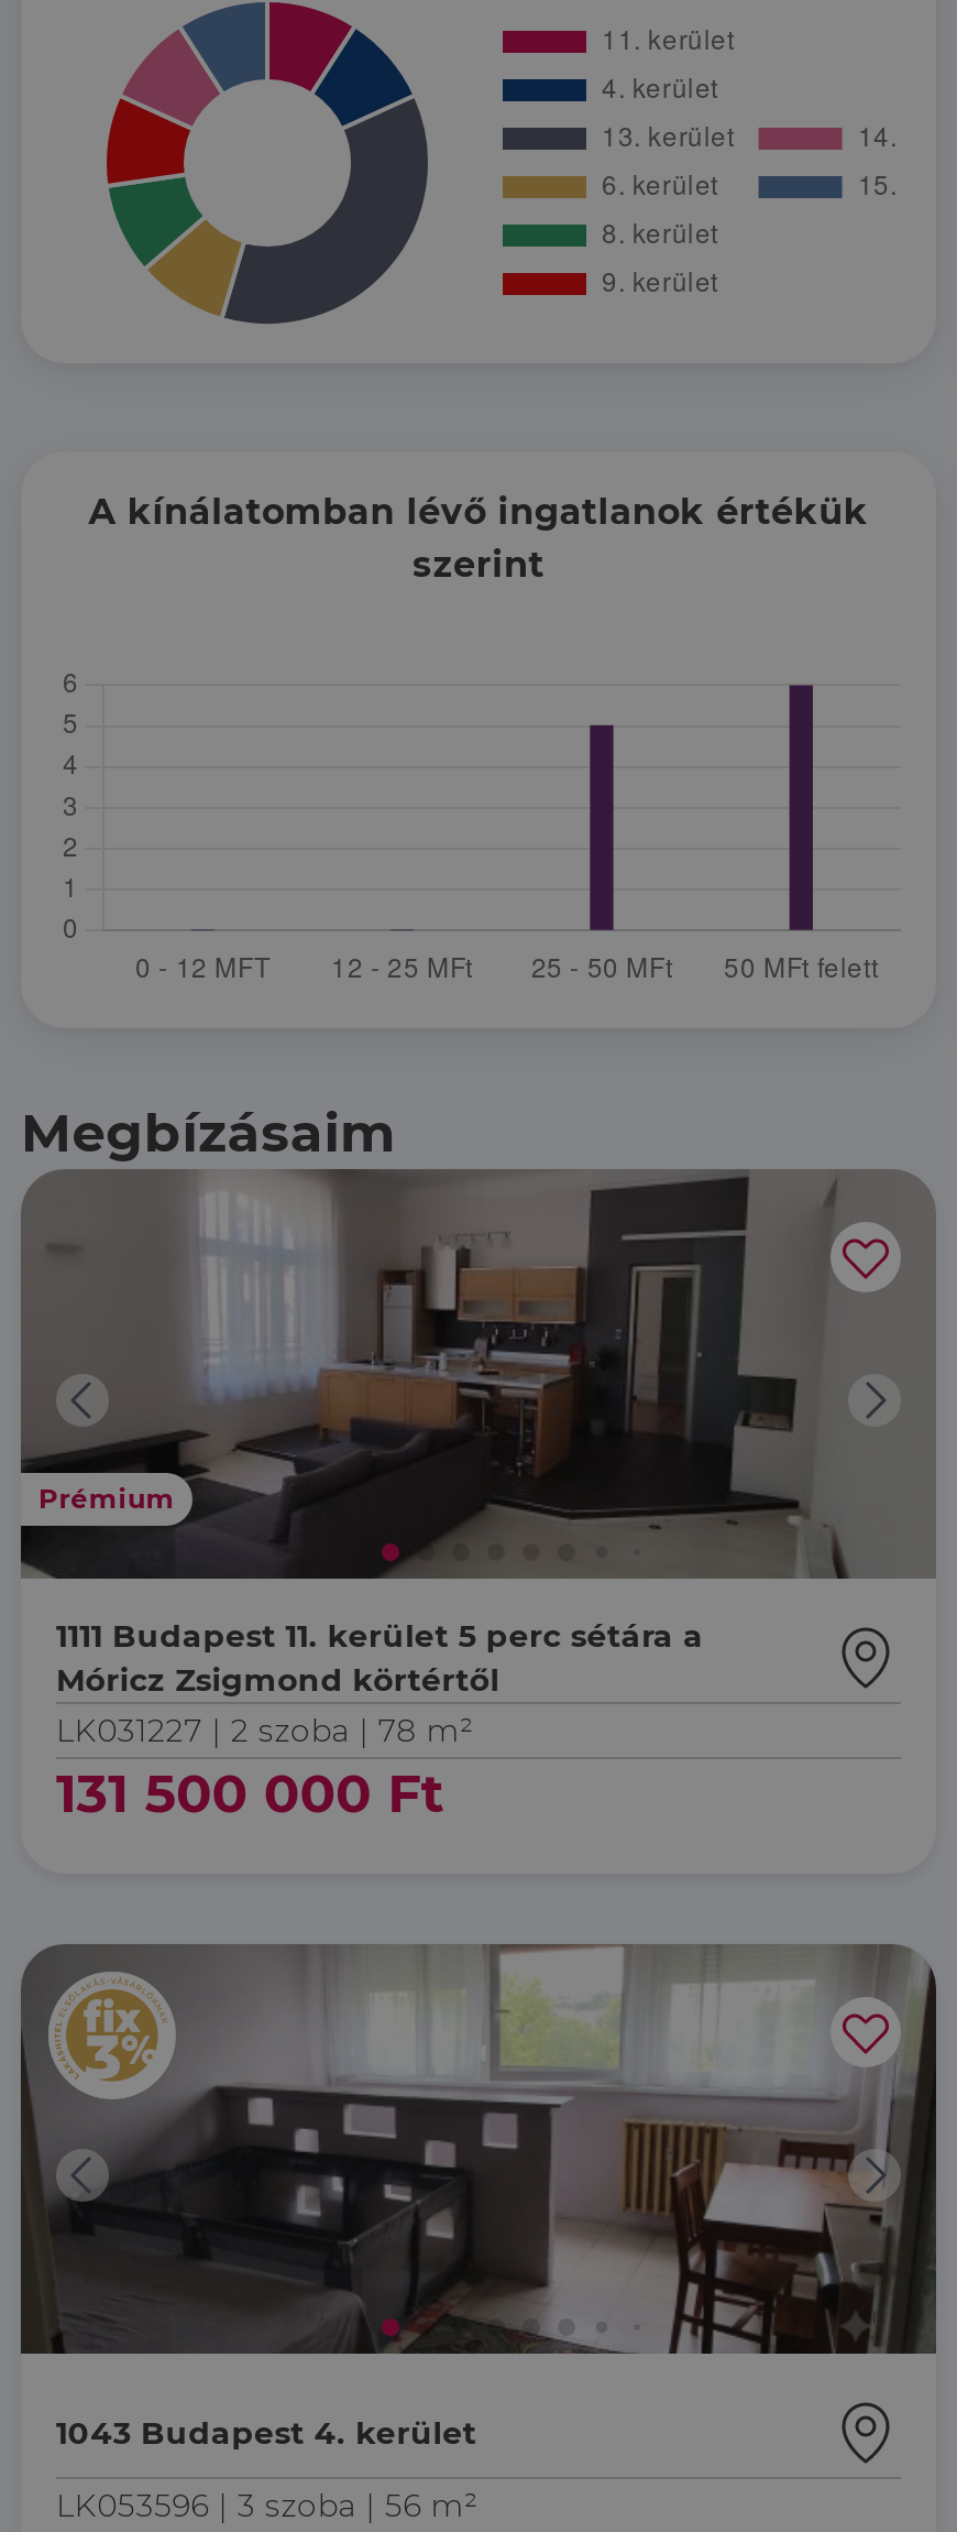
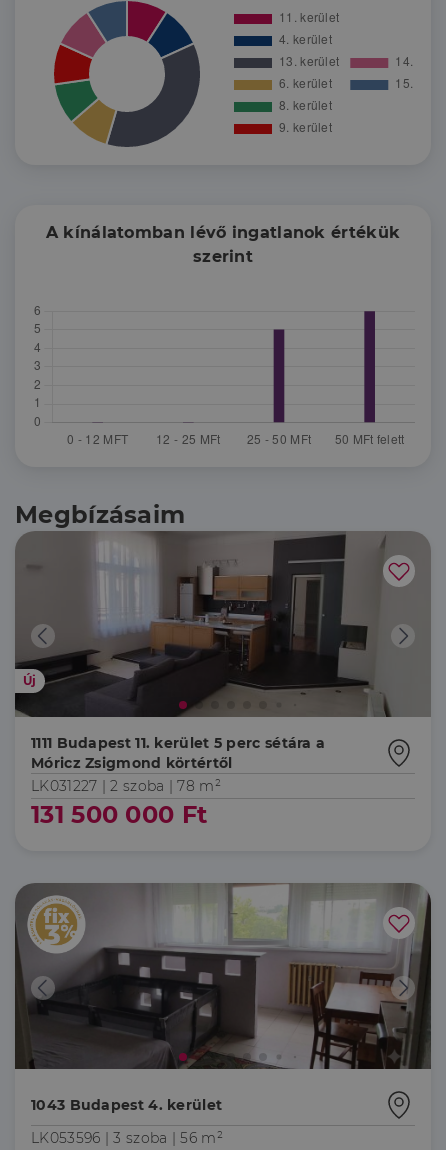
[38,1482,175,1515] Prémium -> [23,673,37,688] Új

